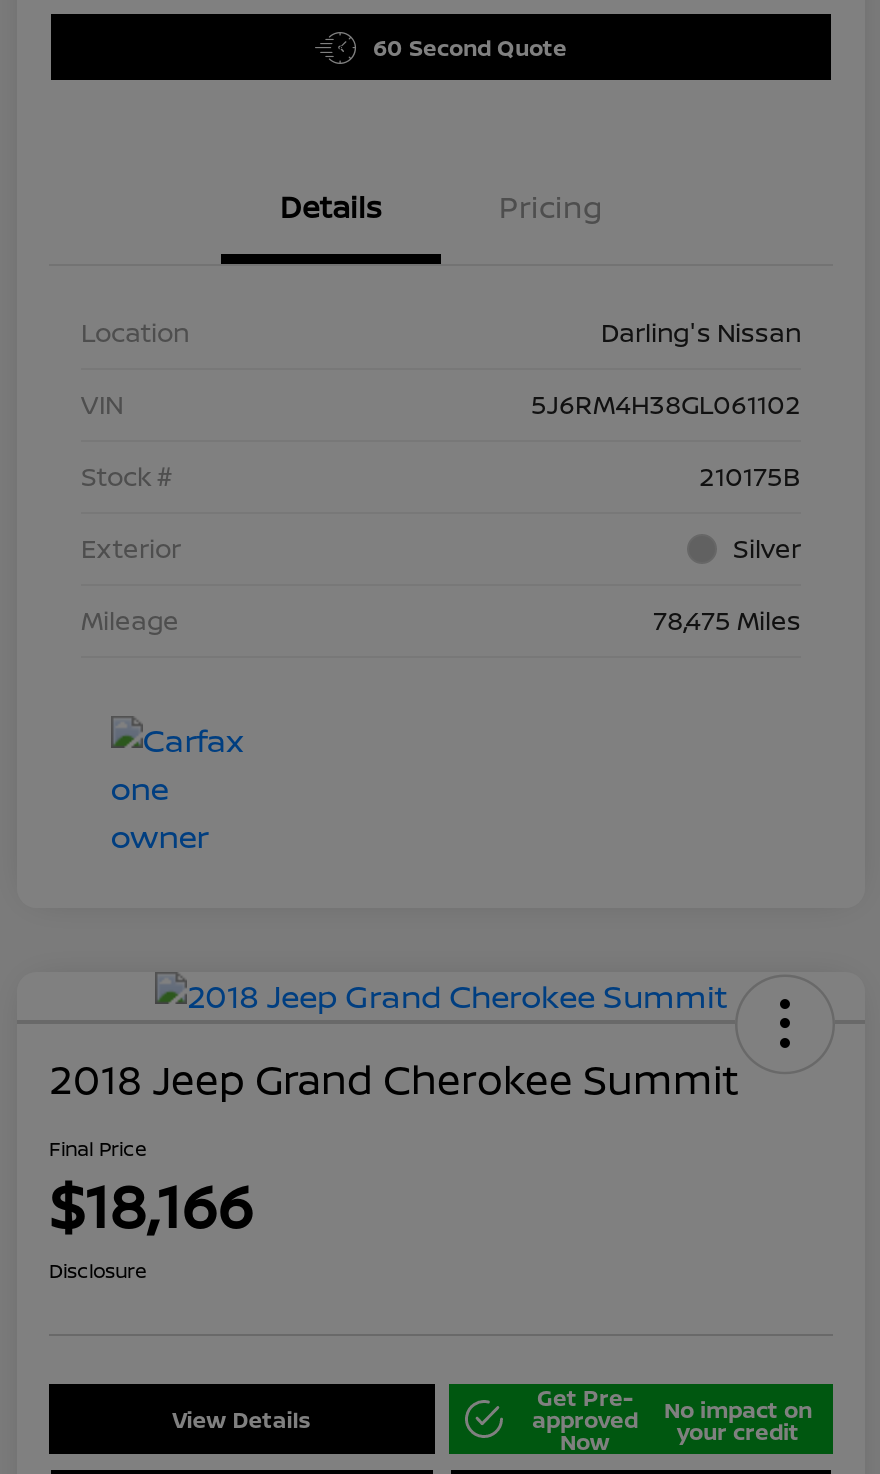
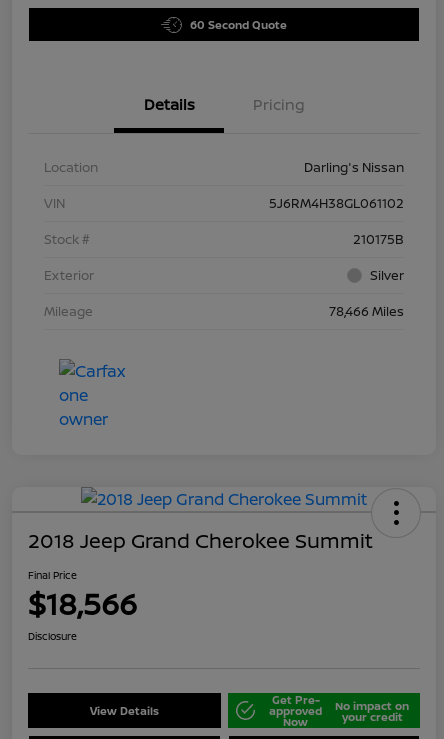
[653,602,801,638] 78,475 Miles -> [329,302,404,320] 78,466 Miles
[49,1164,253,1246] $18,166 -> [28,583,137,624] $18,566

